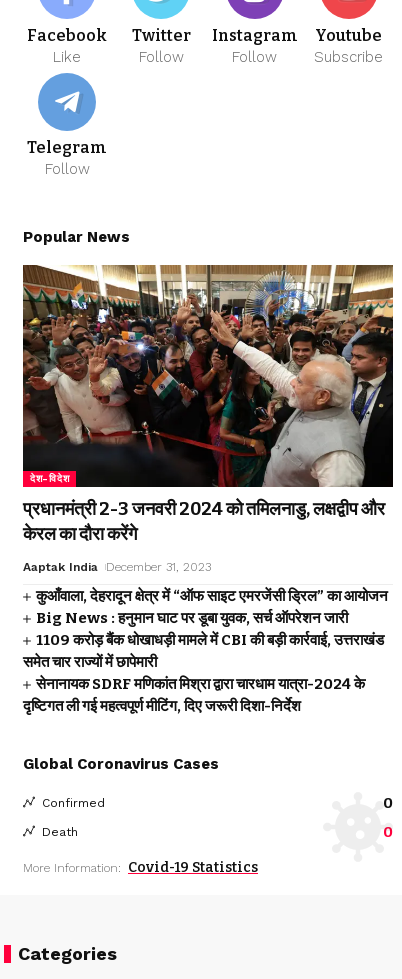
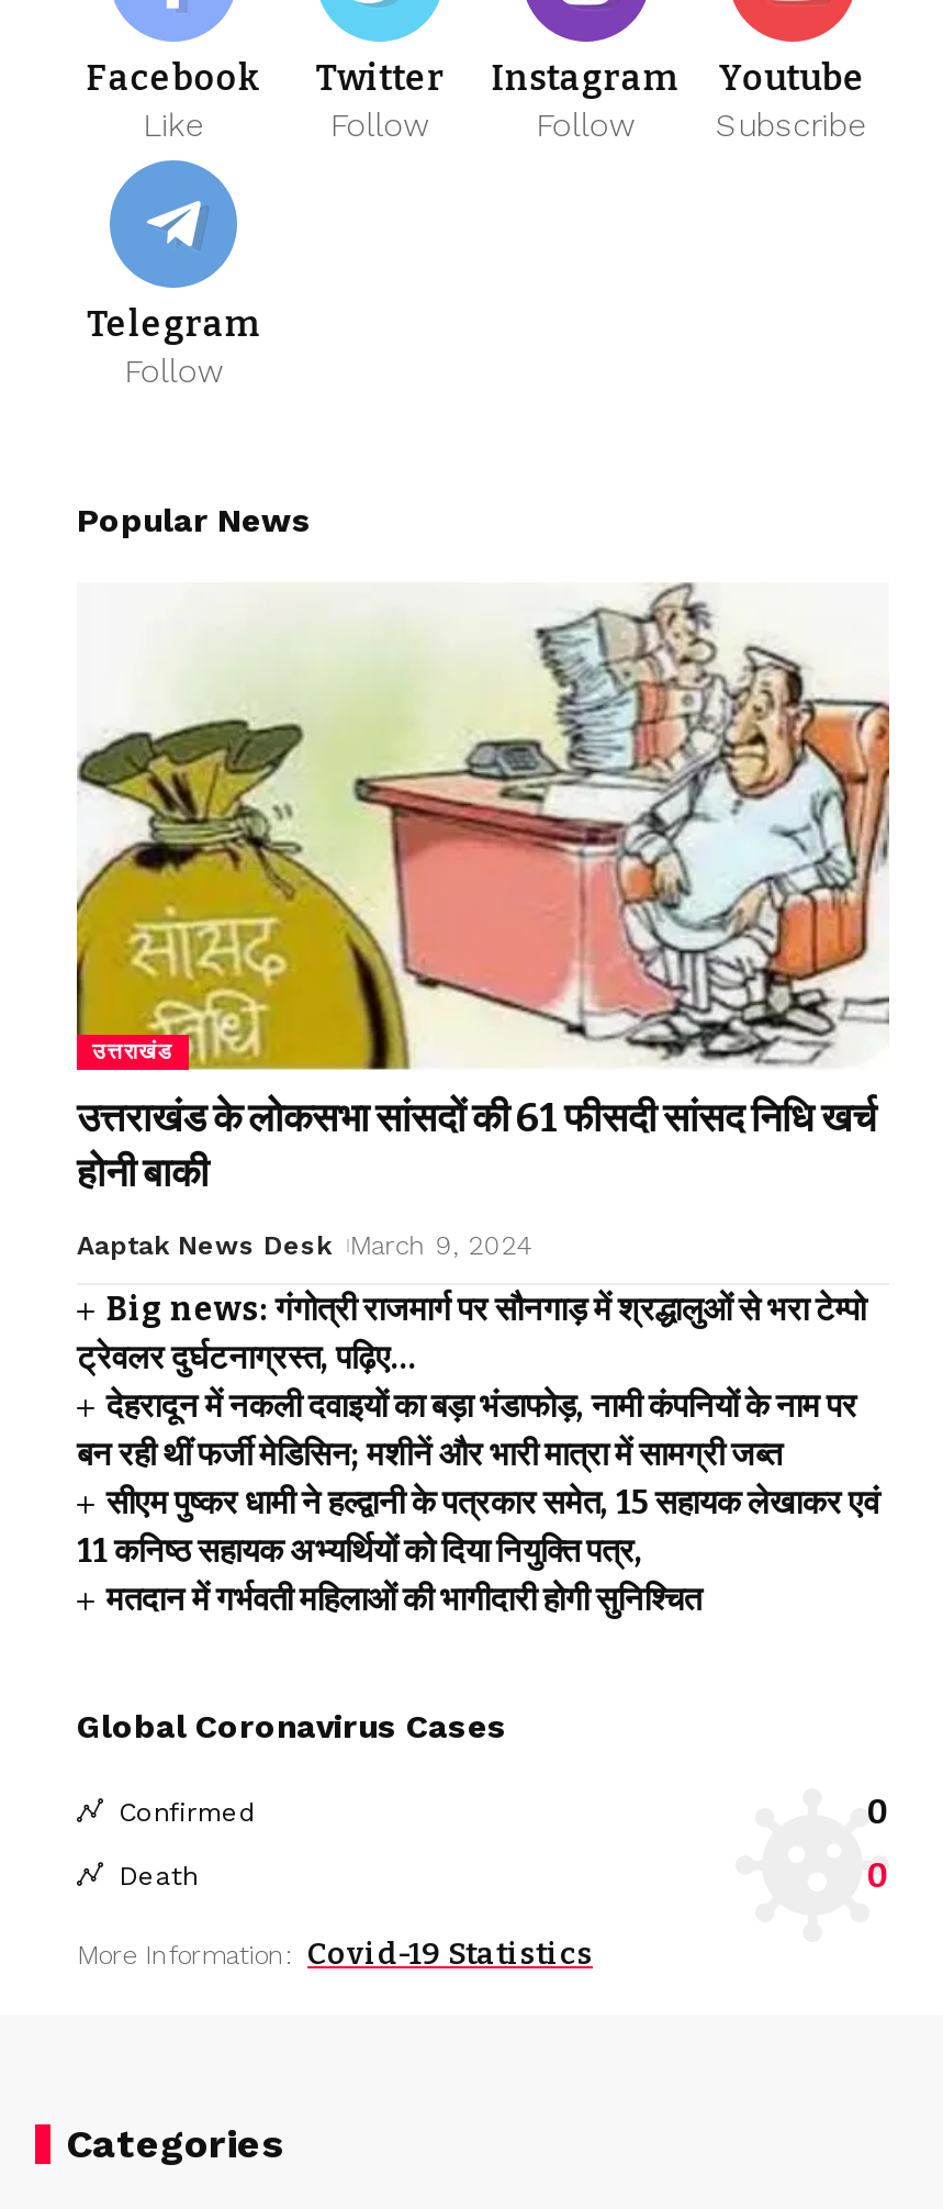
[22,264,394,484] [image] | देश-विदेश -> [75,582,891,1072] [image] | उत्तराखंड
[23,498,385,545] प्रधानमंत्री 2-3 जनवरी 2024 को तमिलनाडु, लक्षद्वीप और | केरल का दौरा करेंगे -> [77,1093,876,1196] उत्तराखंड के लोकसभा सांसदों की 61 फीसदी सांसद निधि खर्च | होनी बाकी
[23,560,211,574] Aaptak India December 31, 2023 -> [77,1229,532,1260] Aaptak News Desk March 9, 2024
[23,587,388,715] कुआँवाला, देहरादून क्षेत्र में “ऑफ साइट एमरजेंसी ड्रिल” का आयोजन | Big News : हनुमान घाट पर डूबा युवक, सर्च ऑपरेशन जारी | ₹1109 करोड़ बैंक धोखाधड़ी मामले में CBI की बड़ी कार्रवाई, उत्तराखंड | समेत चार राज्यों में छापेमारी | सेनानायक SDRF मणिकांत मिश्रा द्वारा चारधाम यात्रा-2024 के | दृष्टिगत ली गई महत्वपूर्ण मीटिंग, दिए जरूरी दिशा-निर्देश -> [77,1289,879,1618] Big news: गंगोत्री राजमार्ग पर सौनगाड़ में श्रद्धालुओं से भरा टेम्पो | ट्रेवलर दुर्घटनाग्रस्त, पढ़िए… | देहरादून में नकली दवाइयों का बड़ा भंडाफोड़, नामी कंपनियों के नाम पर | बन रही थीं फर्जी मेडिसिन; मशीनें और भारी मात्रा में सामग्री जब्त | सीएम पुष्कर धामी ने हल्द्वानी के पत्रकार समेत, 15 सहायक लेखाकर एवं | 11 कनिष्ठ सहायक अभ्यर्थियों को दिया नियुक्ति पत्र, | मतदान में गर्भवती महिलाओं की भागीदारी होगी सुनिश्चित

